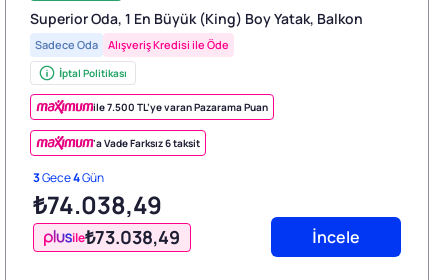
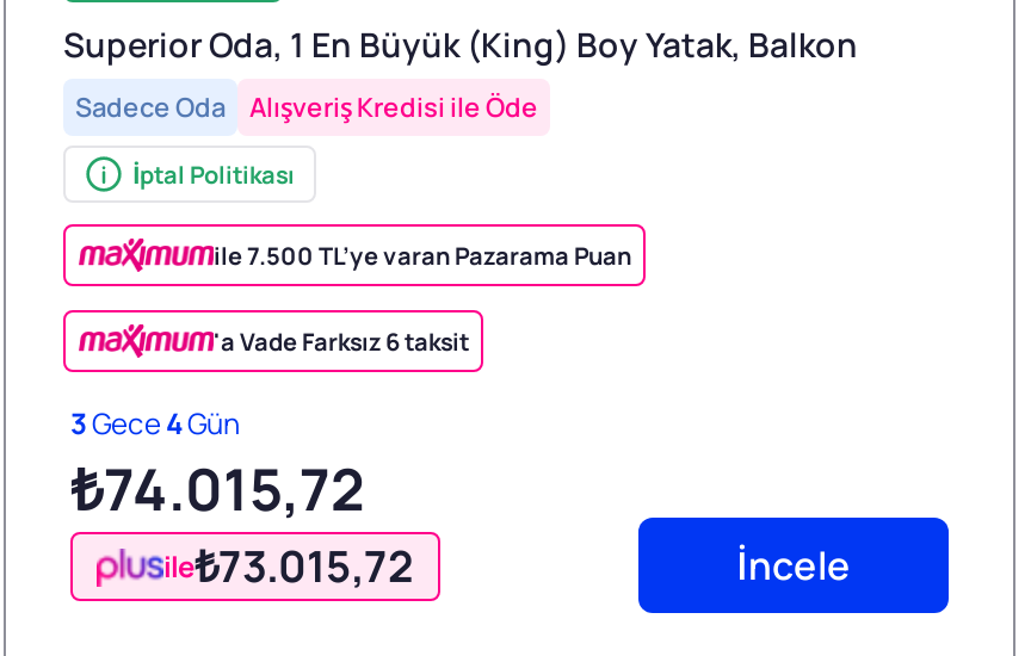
[33,188,162,221] ₺74.038,49 -> [70,449,364,528] ₺74.015,72
[72,225,180,249] ile₺73.038,49 -> [163,537,414,594] ile₺73.015,72

